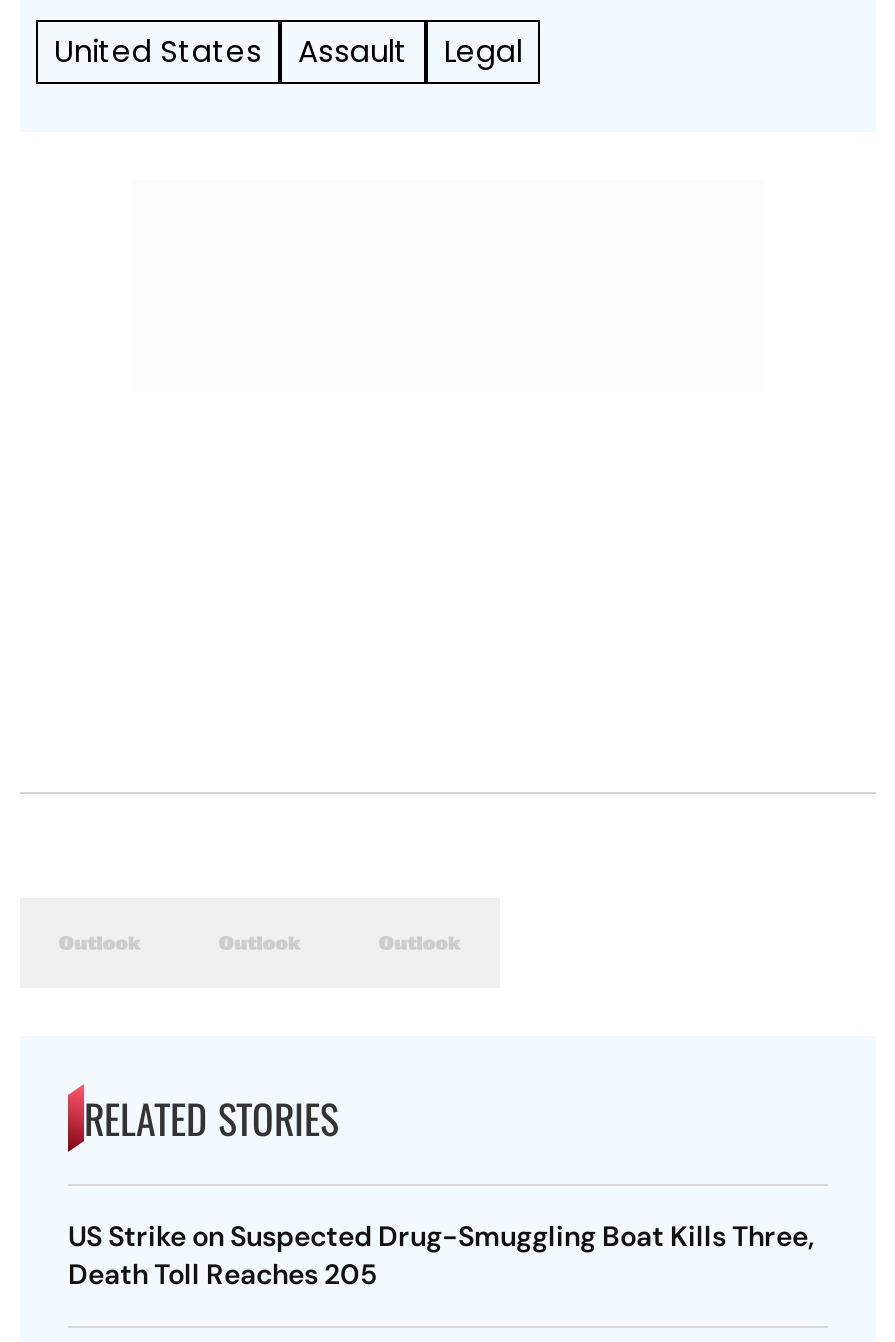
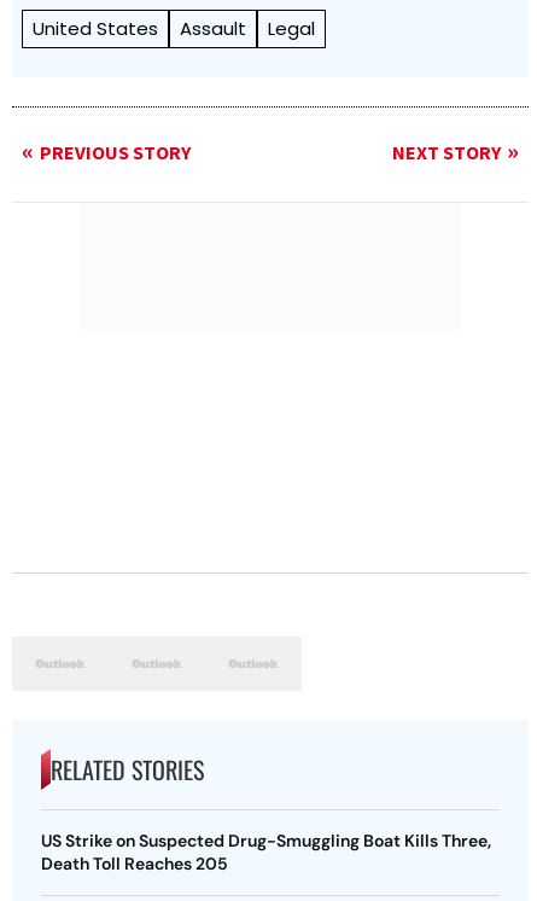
none -> [40,140,501,166] PREVIOUS STORY | NEXT STORY

